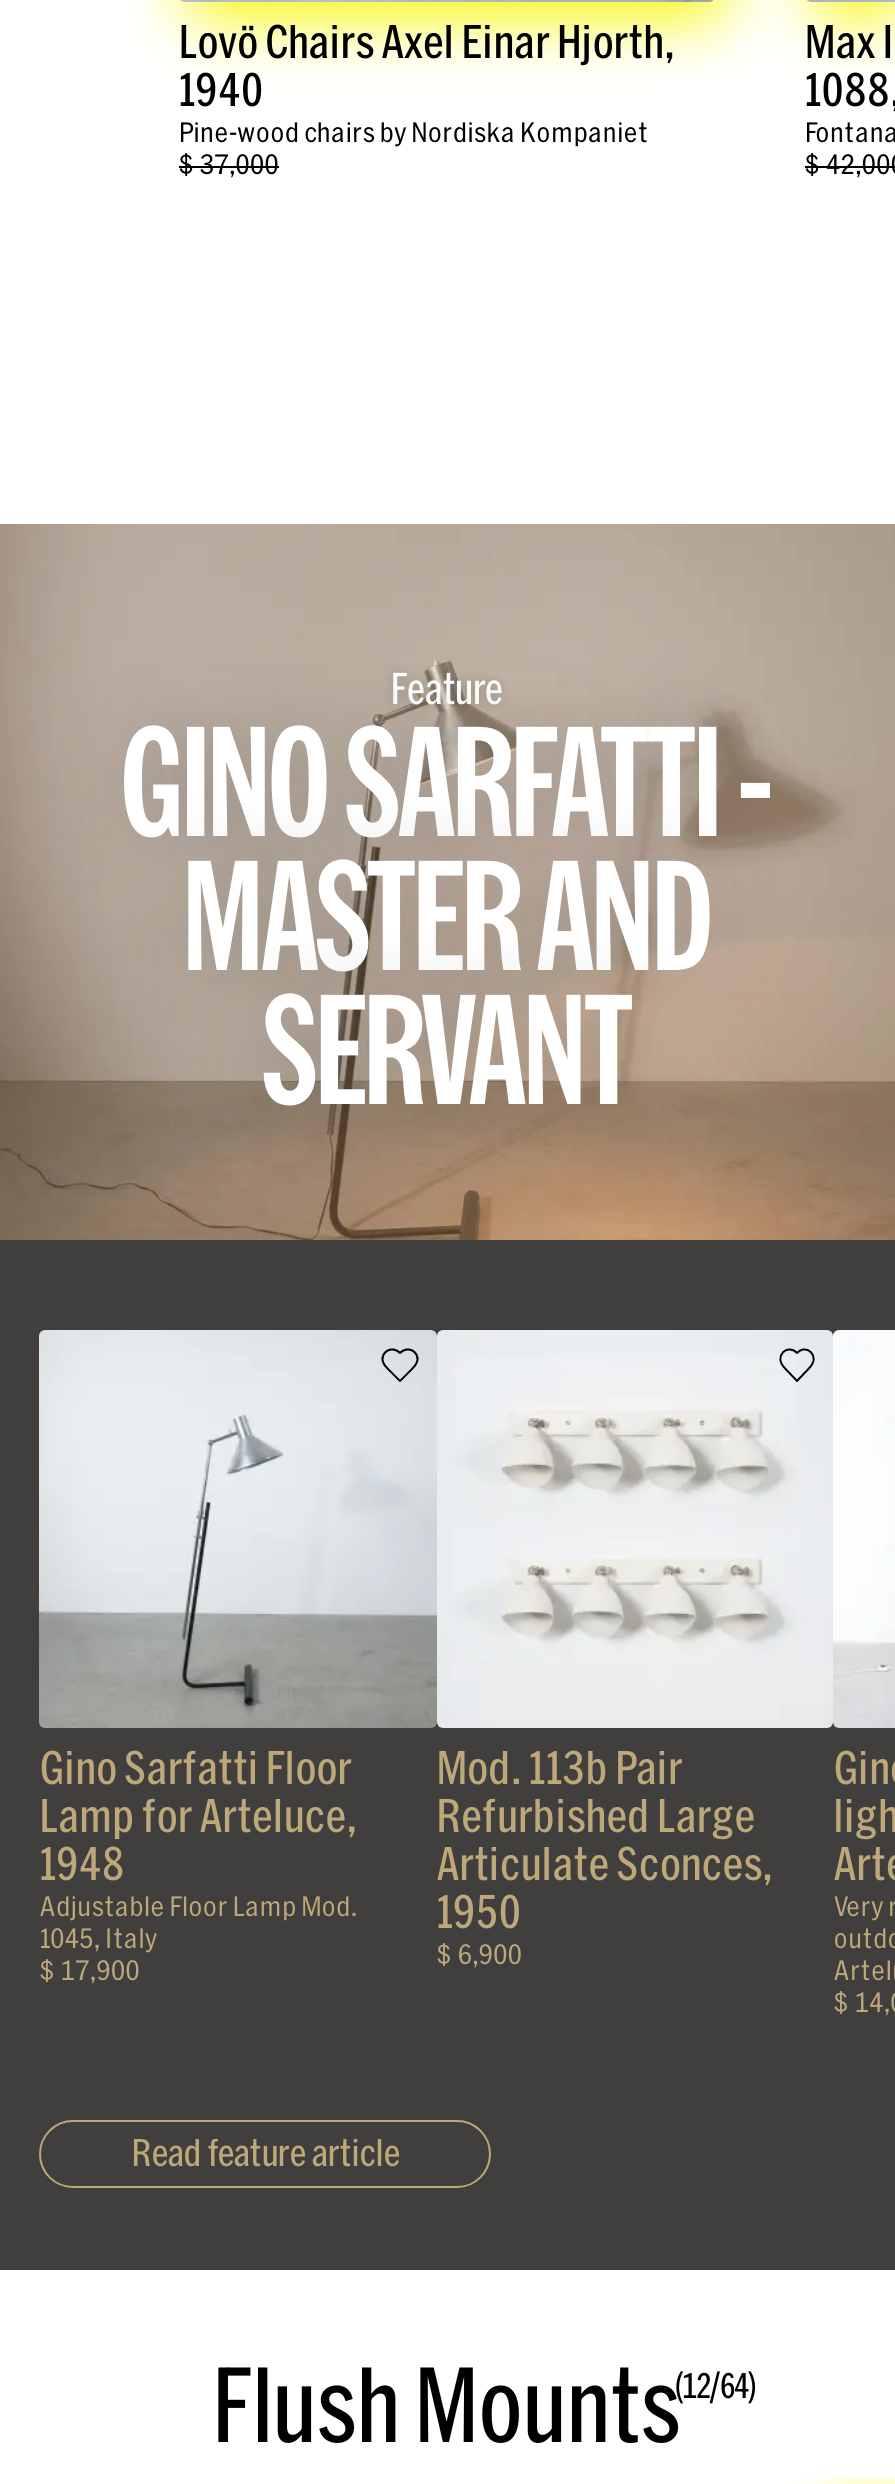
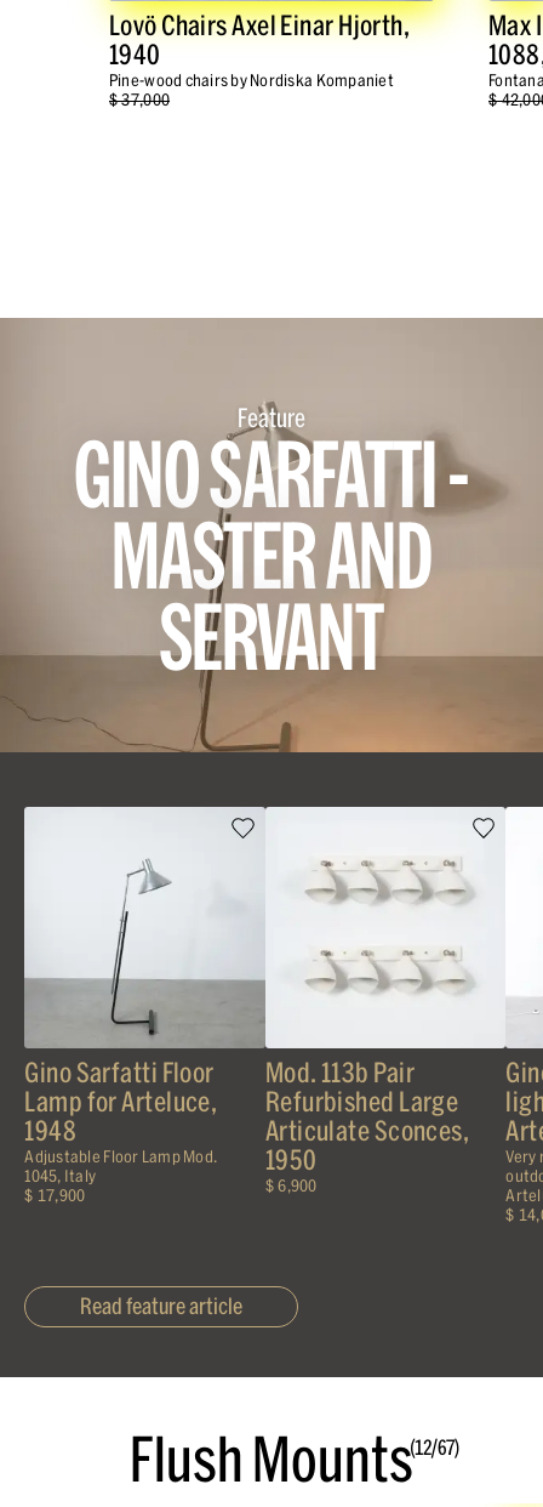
[213,2348,756,2462] Flush Mounts (12/64) -> [130,1425,459,1494] Flush Mounts (12/67)

